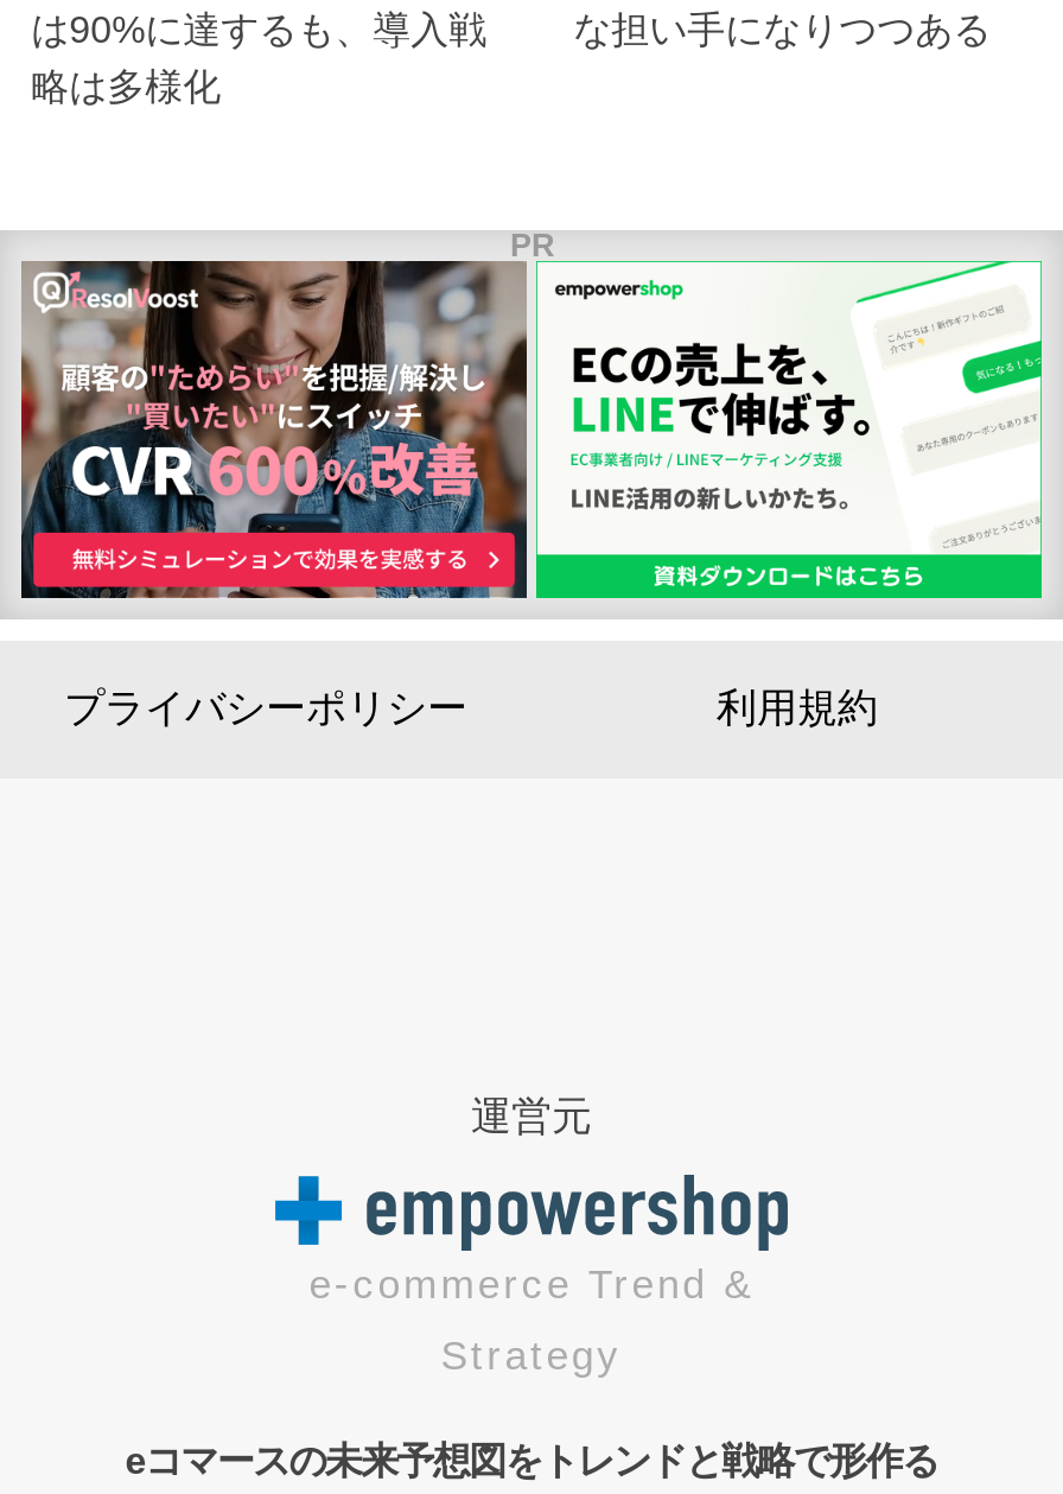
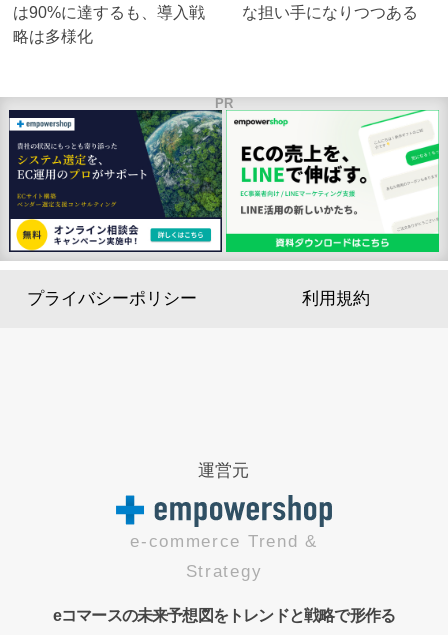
[19,259,527,600] [image] -> [8,109,222,253] [image]

